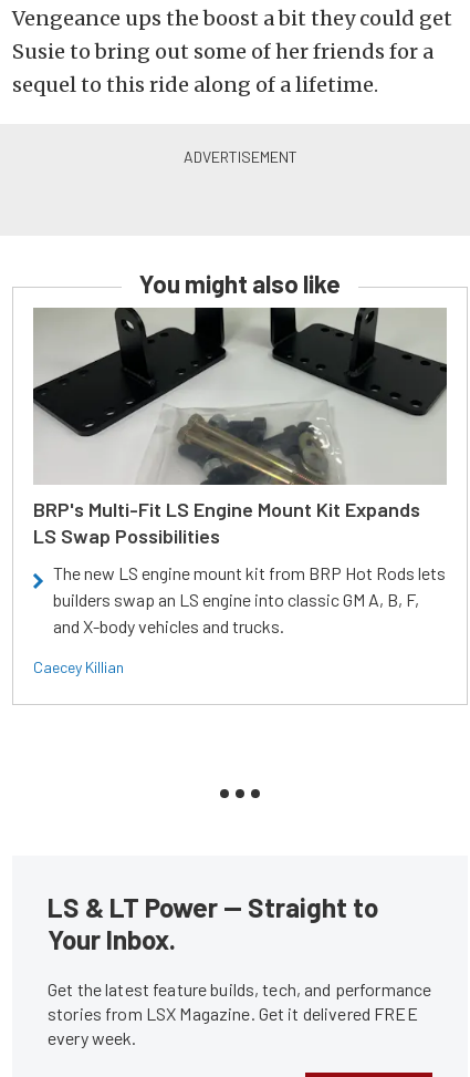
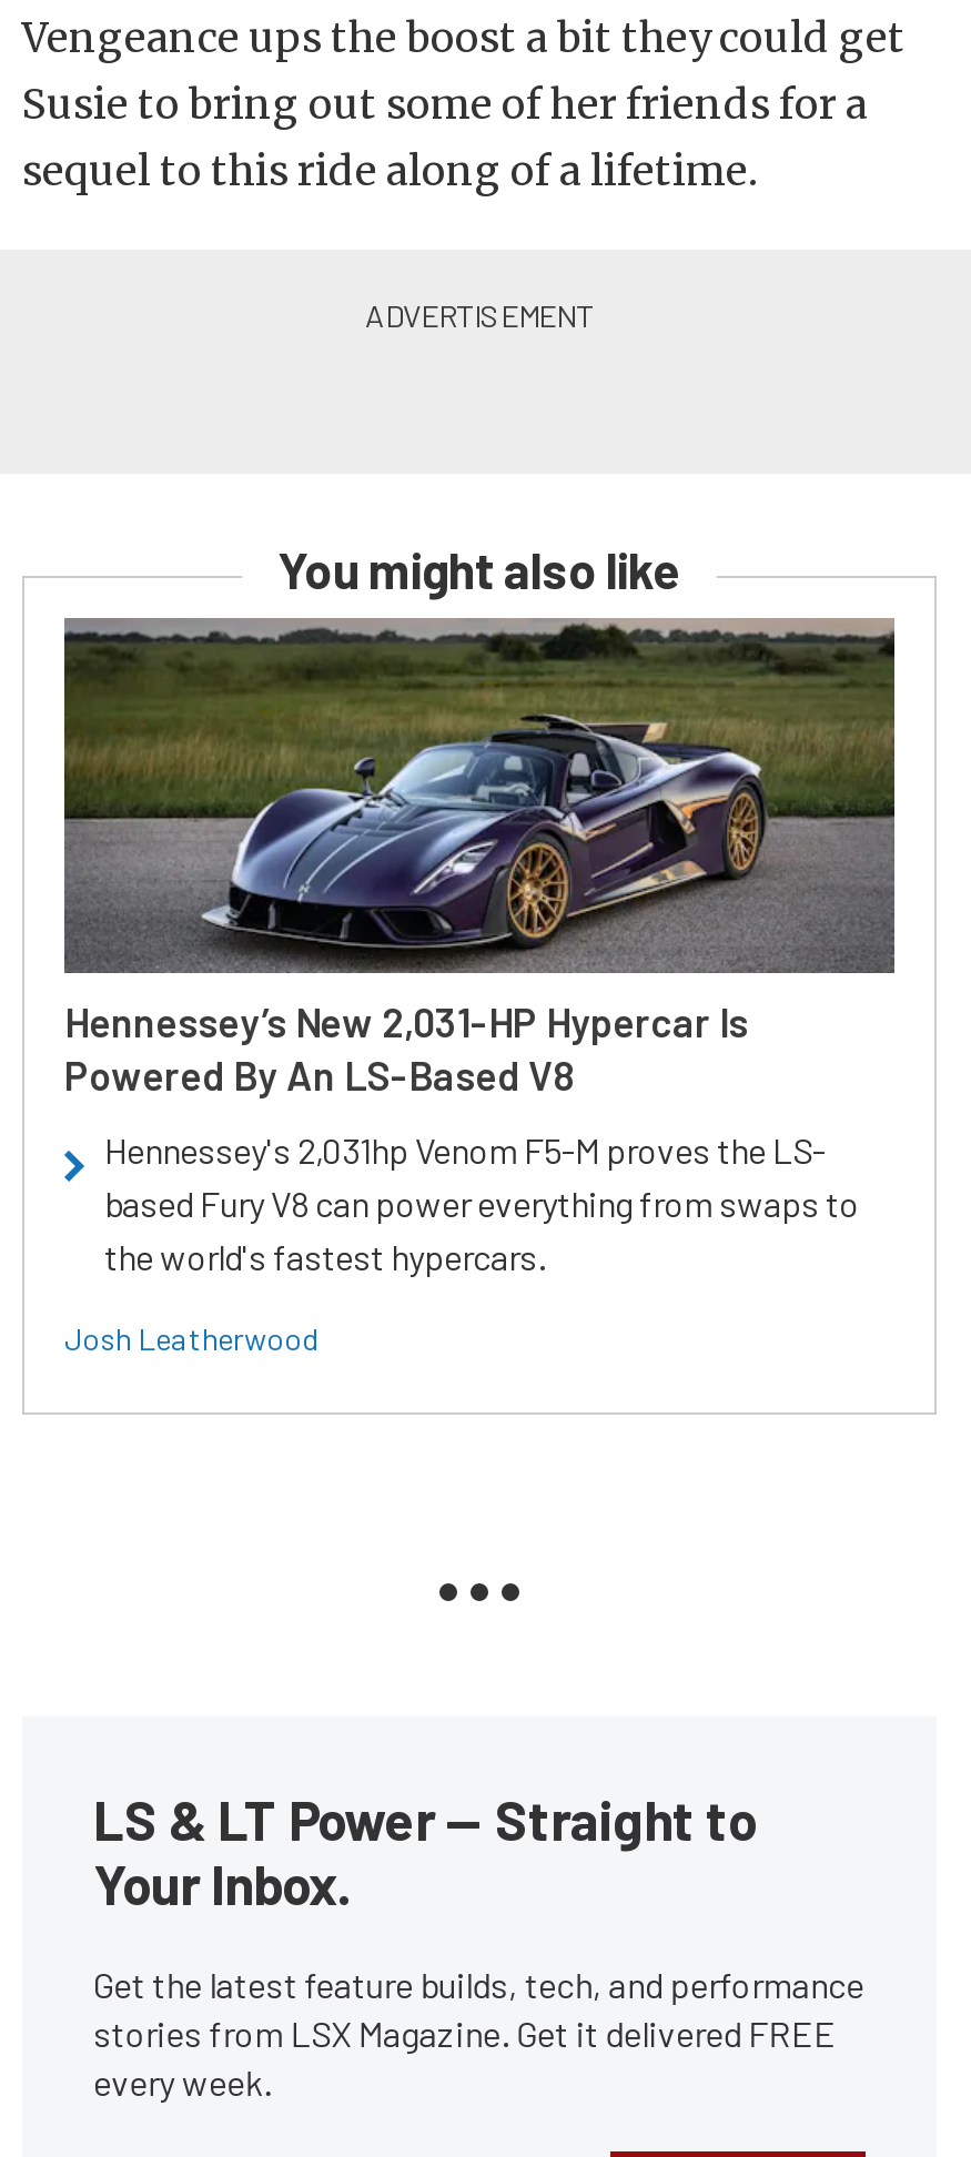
[33,307,447,548] [image] | BRP's Multi-Fit LS Engine Mount Kit Expands | LS Swap Possibilities -> [64,617,894,1100] [image] | Hennessey’s New 2,031-HP Hypercar Is | Powered By An LS-Based V8
[53,563,446,637] The new LS engine mount kit from BRP Hot Rods lets | builders swap an LS engine into classic GM A, B, F, | and X-body vehicles and trucks. -> [104,1128,859,1277] Hennessey's 2,031hp Venom F5-M proves the LS- | based Fury V8 can power everything from swaps to | the world's fastest hypercars.
[33,658,124,677] Caecey Killian -> [64,1319,320,1357] Josh Leatherwood

